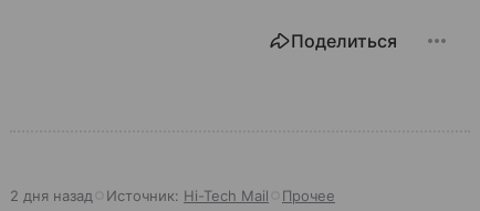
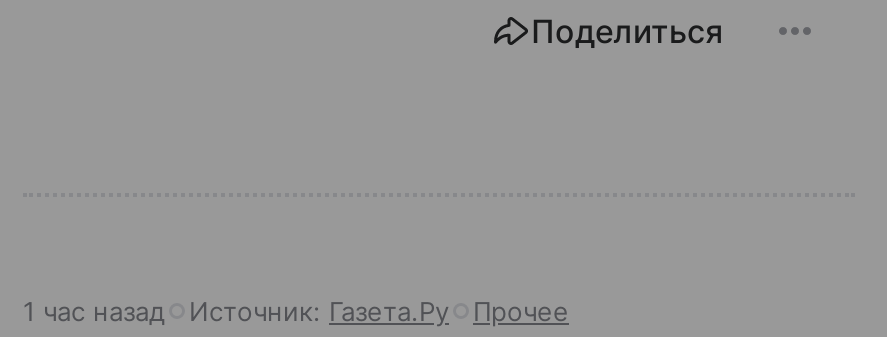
[10,186,269,204] 2 дня назад | Источник: Hi-Tech Mail -> [23,296,449,328] 1 час назад | Источник: Газета.Ру

